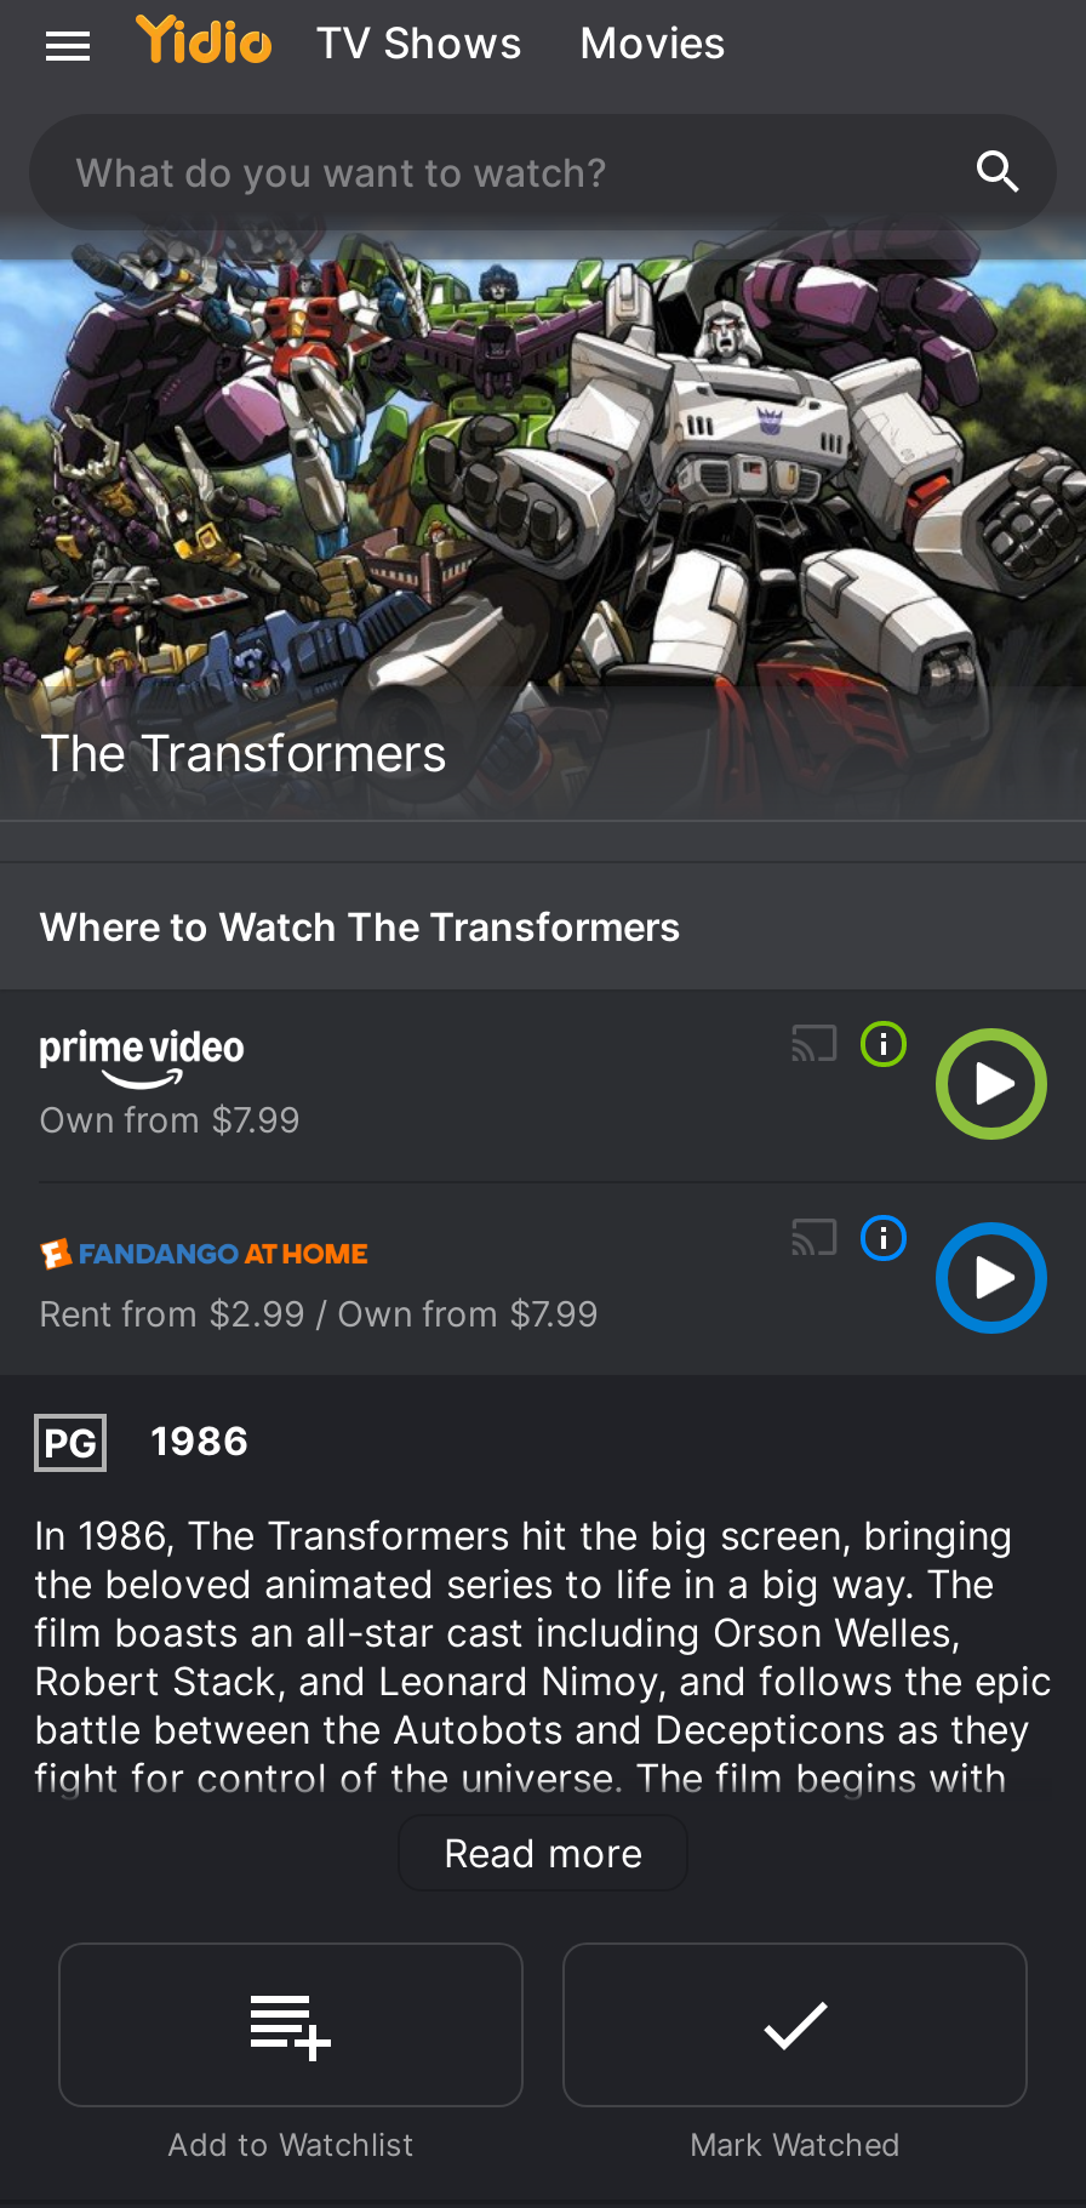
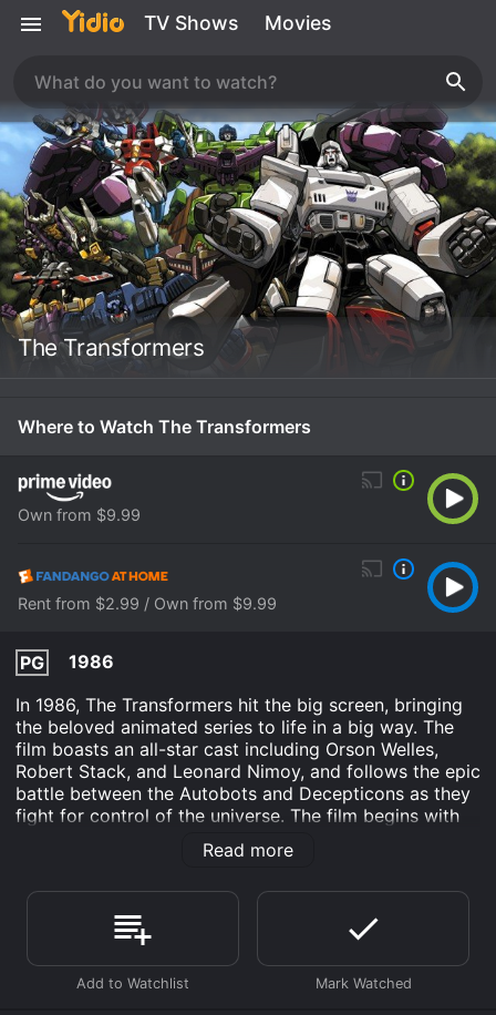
[39,1099,301,1140] Own from $7.99 -> [18,505,141,524] Own from $9.99
[39,1293,599,1334] Rent from $2.99 / Own from $7.99 -> [18,594,277,613] Rent from $2.99 / Own from $9.99

